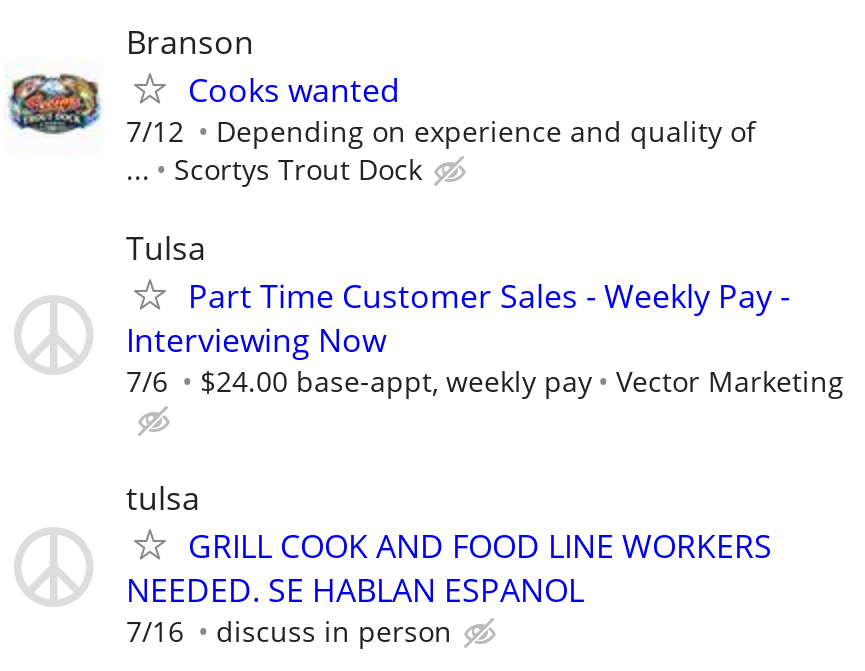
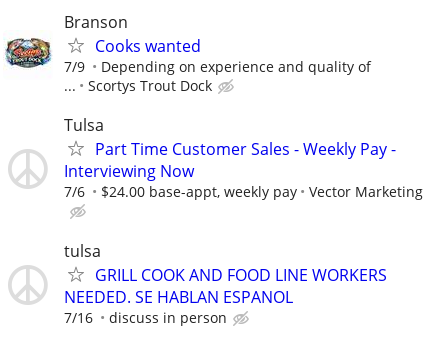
[126,112,756,150] 7/12 Depending on experience and quality of -> [64,57,371,76] 7/9 Depending on experience and quality of

